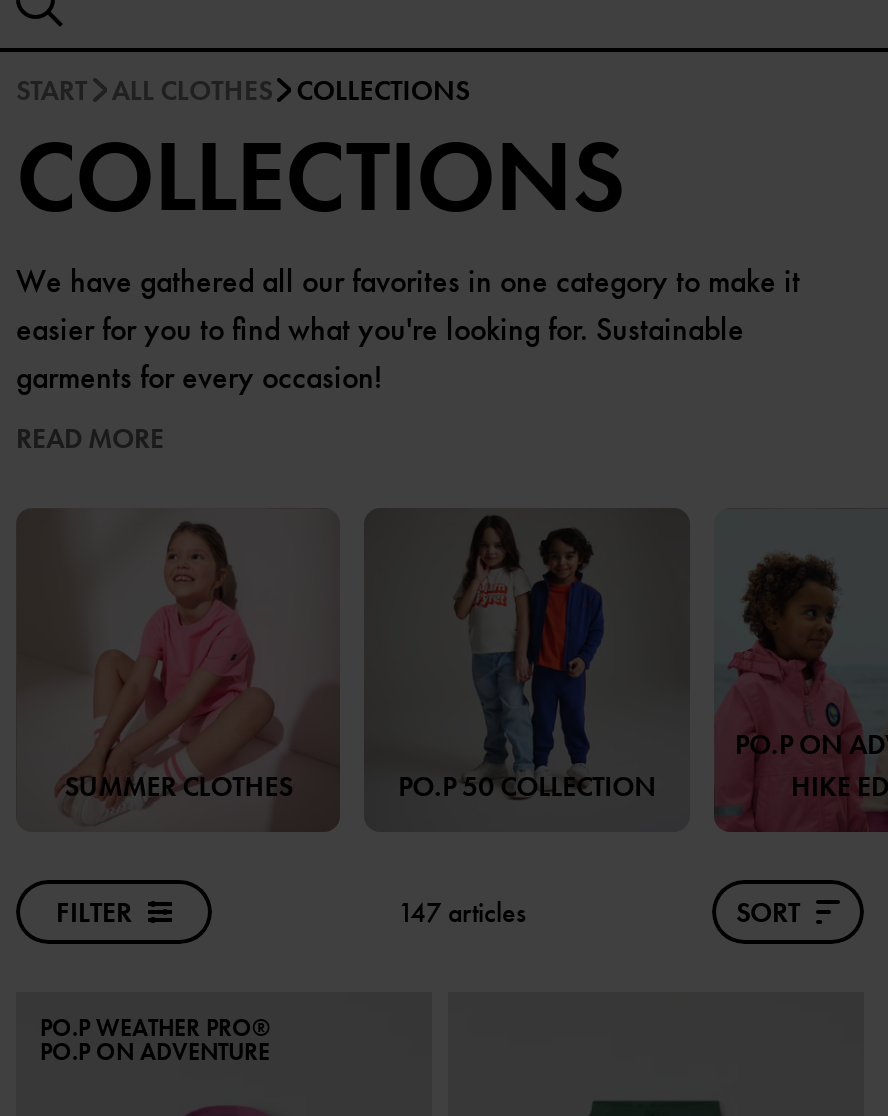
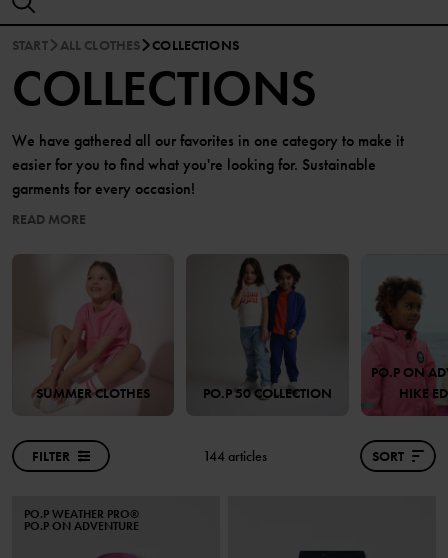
[398,895,526,931] 147 articles -> [203,447,267,465] 144 articles

